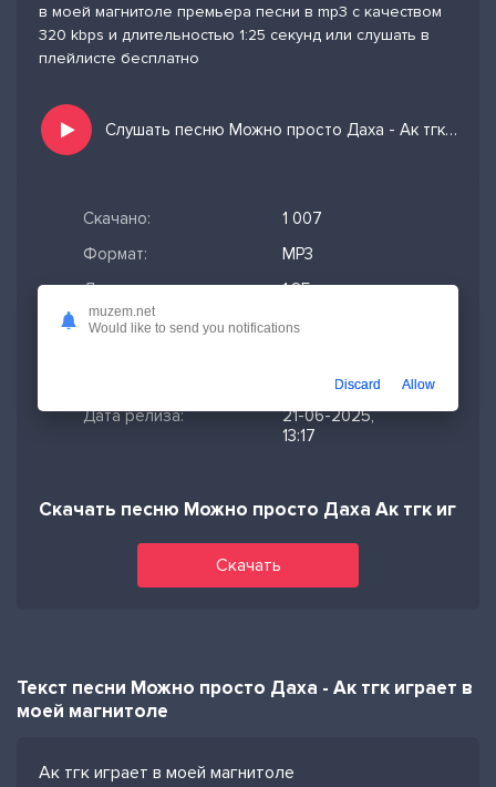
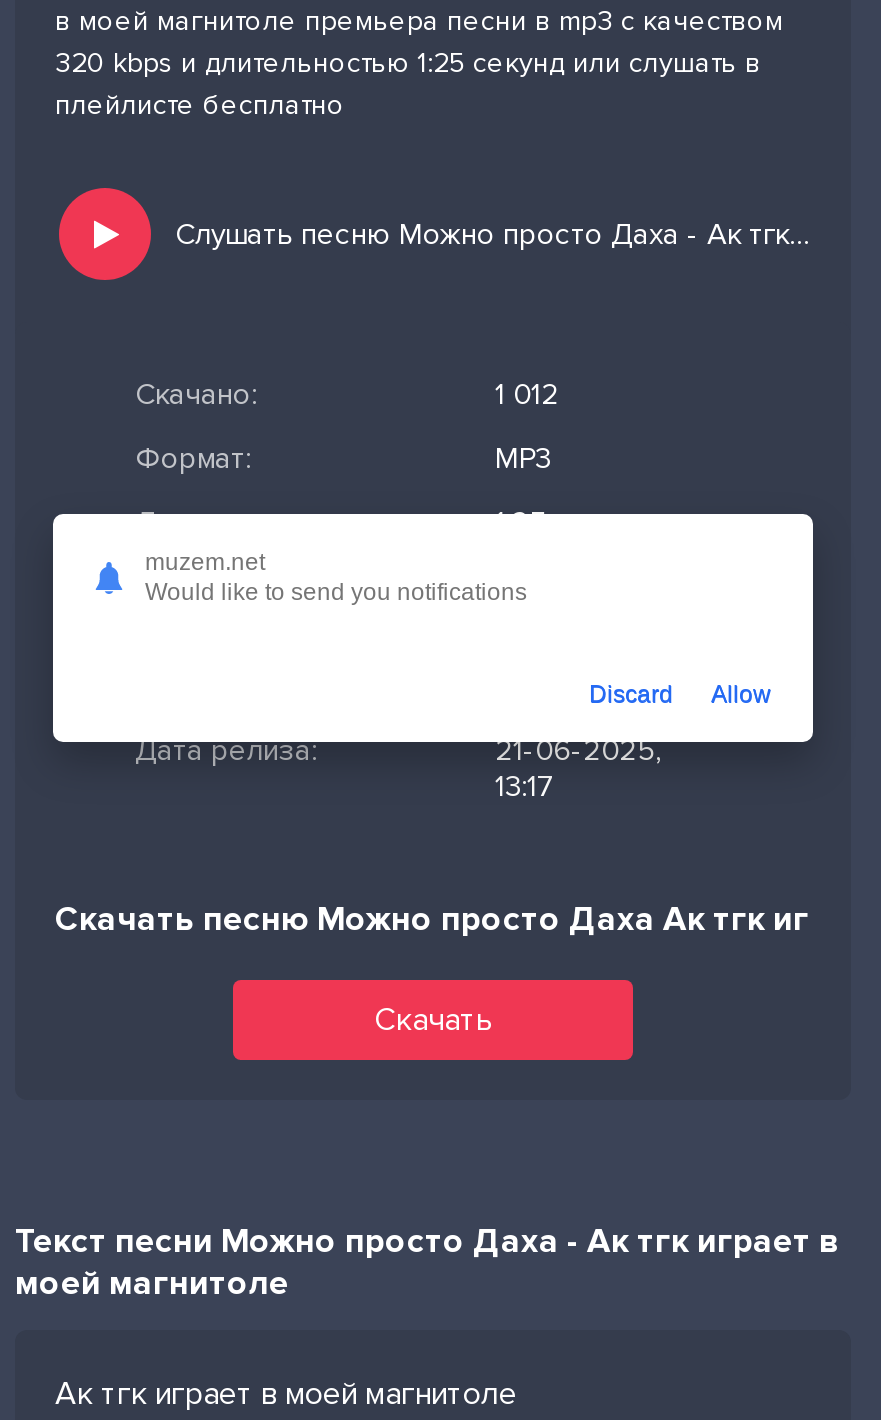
[282,208,322,228] 1 007 -> [495,376,559,412] 1 012

